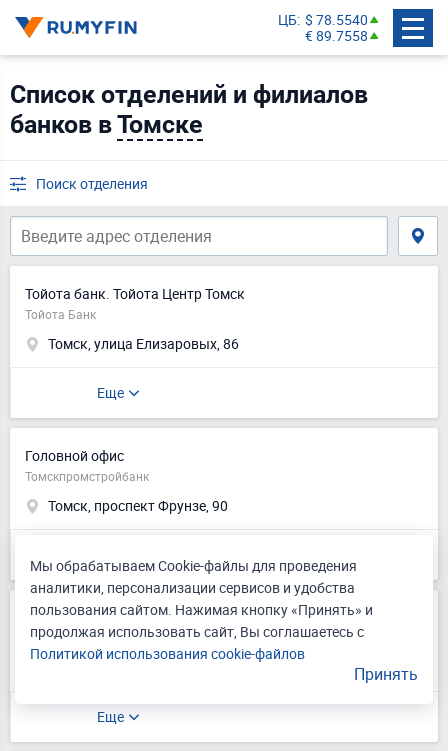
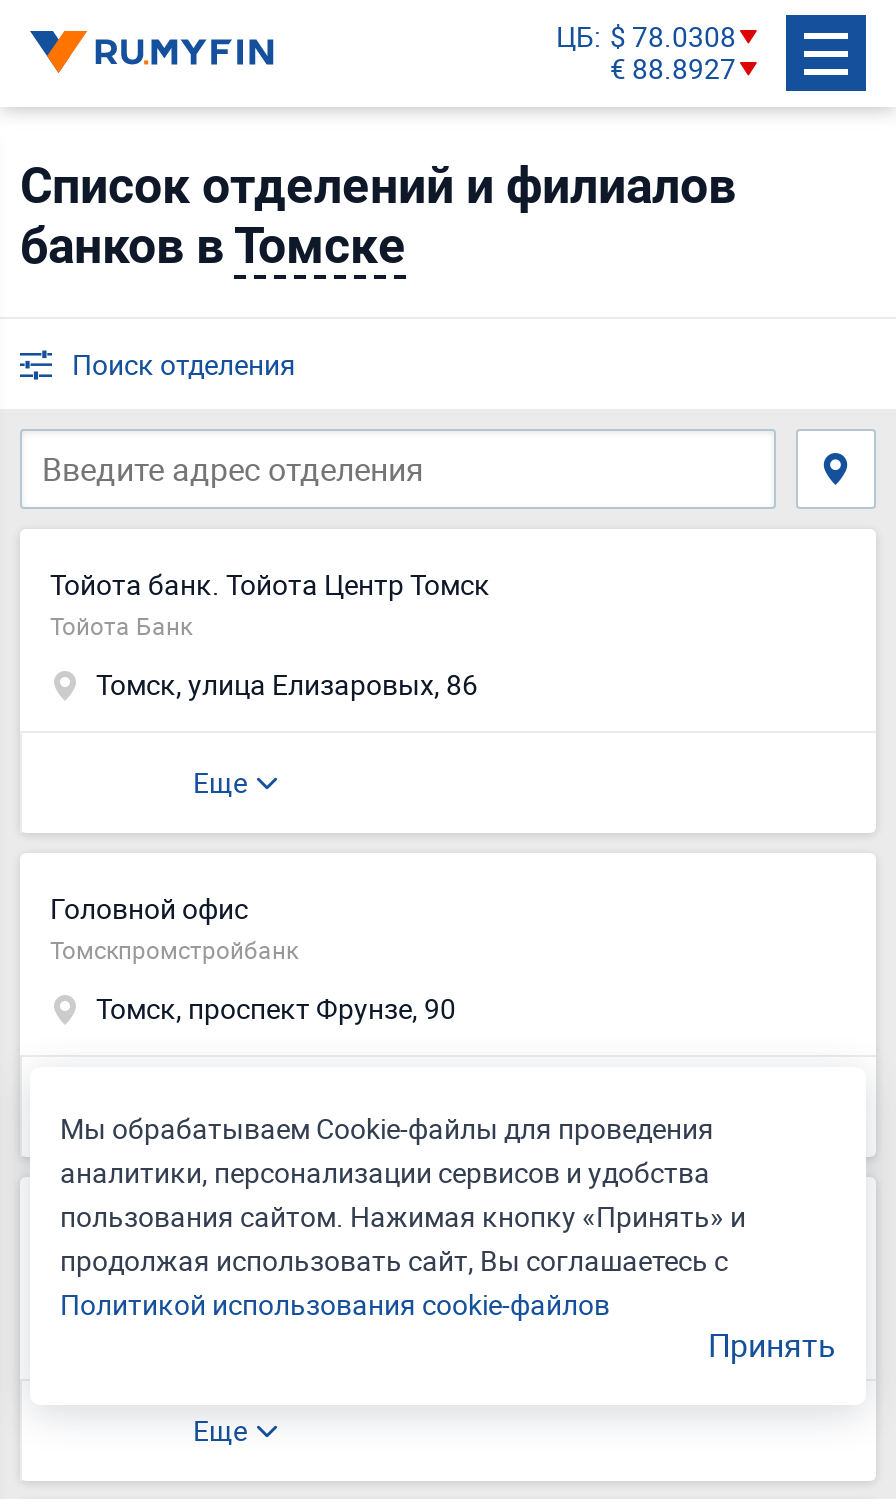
[278,9,368,44] ЦБ $ 78.5540 | € 89.7558 -> [556,16,736,86] ЦБ $ 78.0308 | € 88.8927

